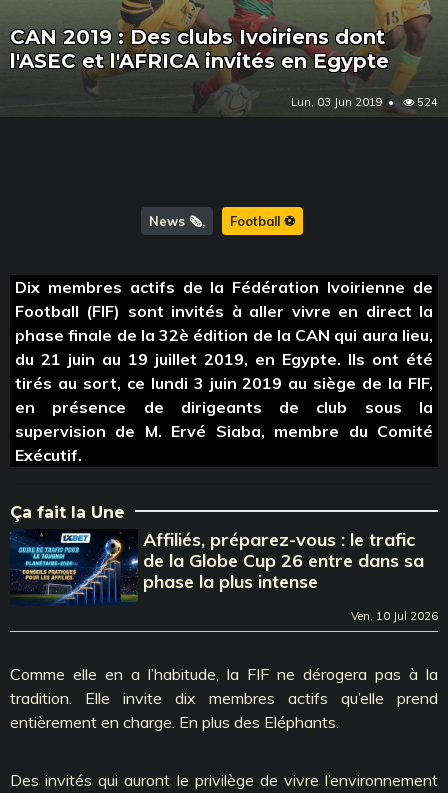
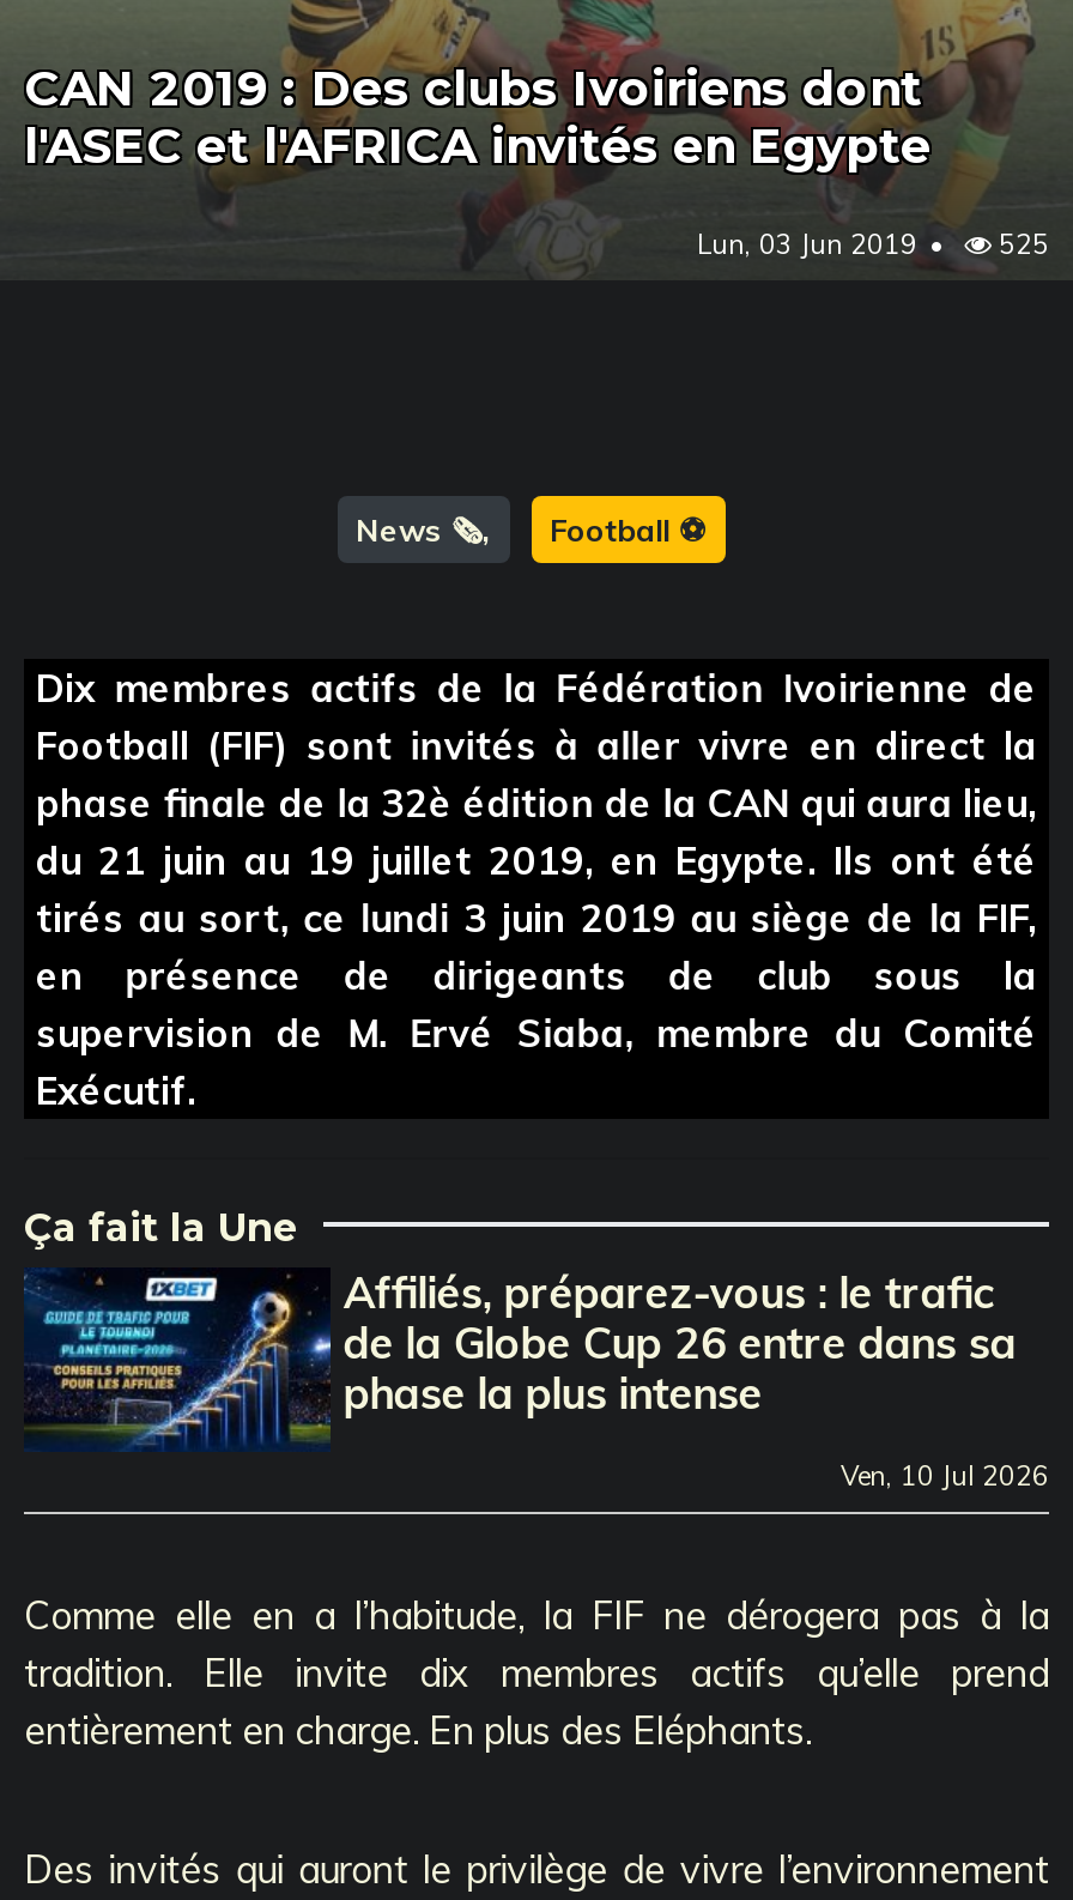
[414,95,438,109] 524 -> [992,227,1049,261] 525

